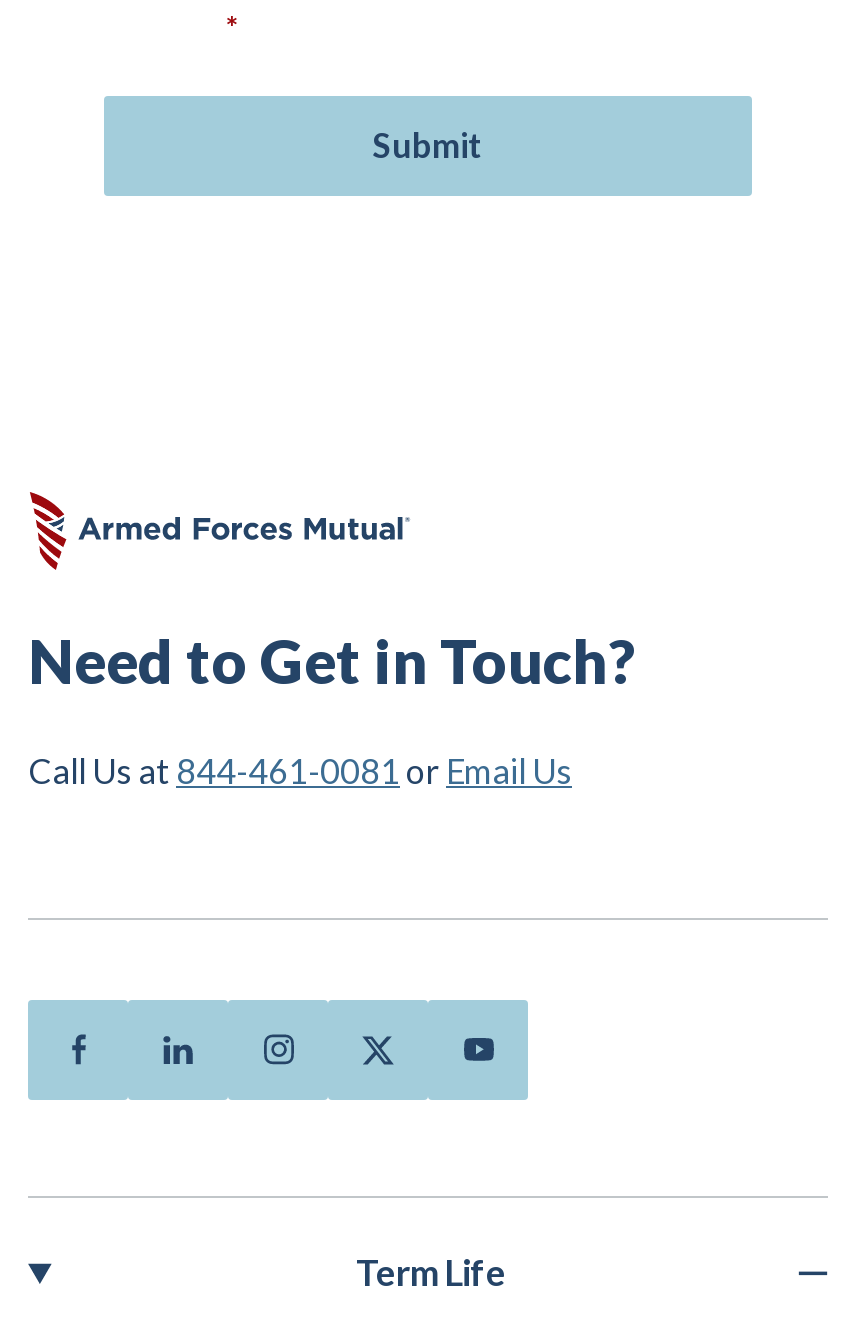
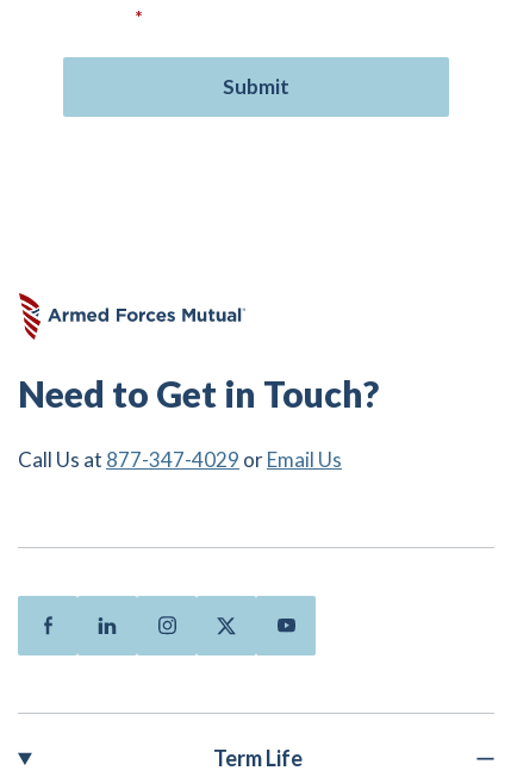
[28,751,572,793] Call Us at 844-461-0081 or Email Us -> [18,447,342,472] Call Us at 877-347-4029 or Email Us

